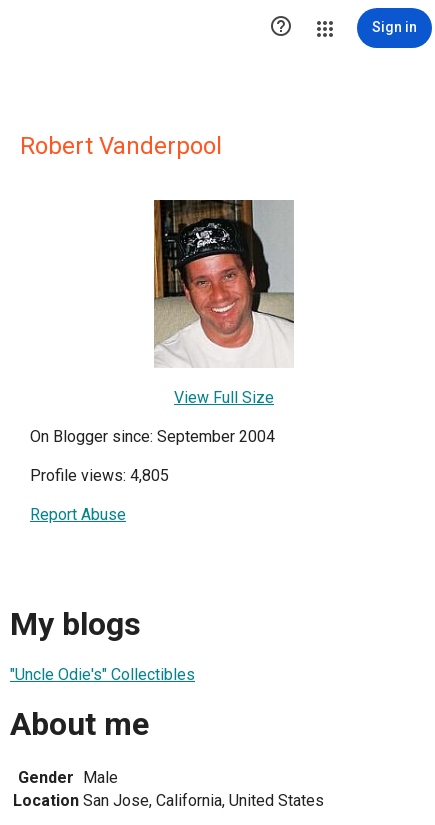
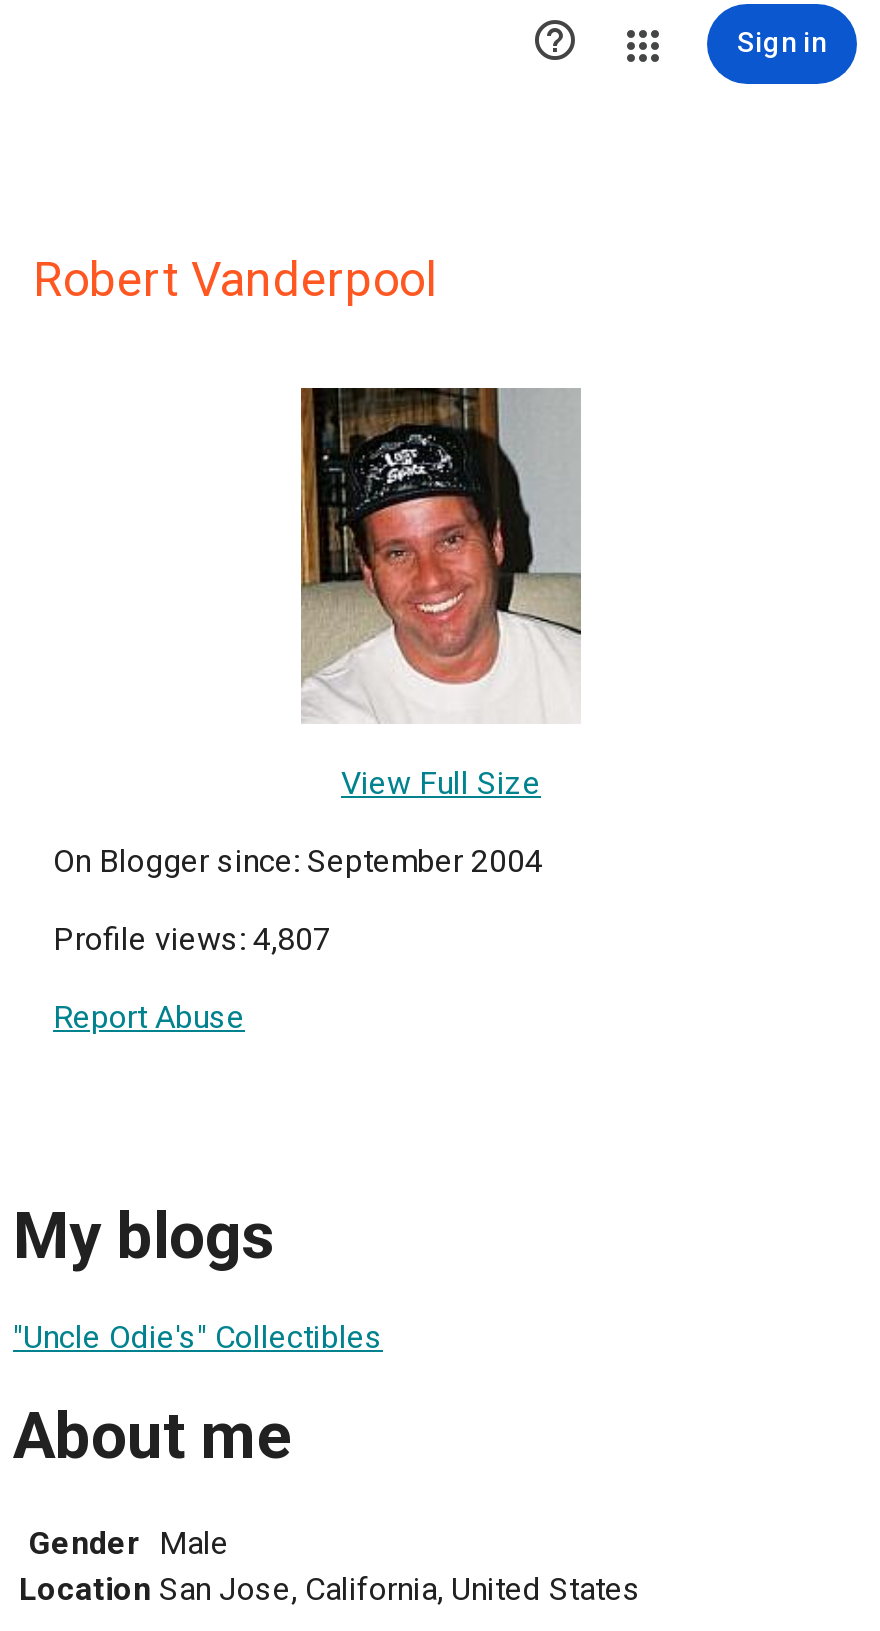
[30,466,169,485] Profile views: 4,805 -> [53,920,331,958] Profile views: 4,807

